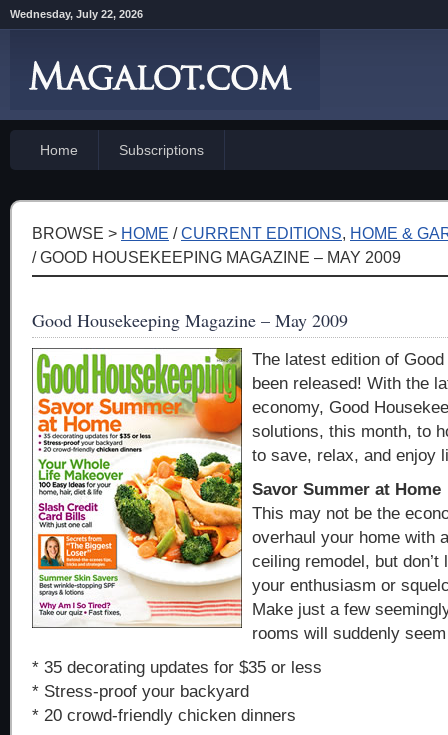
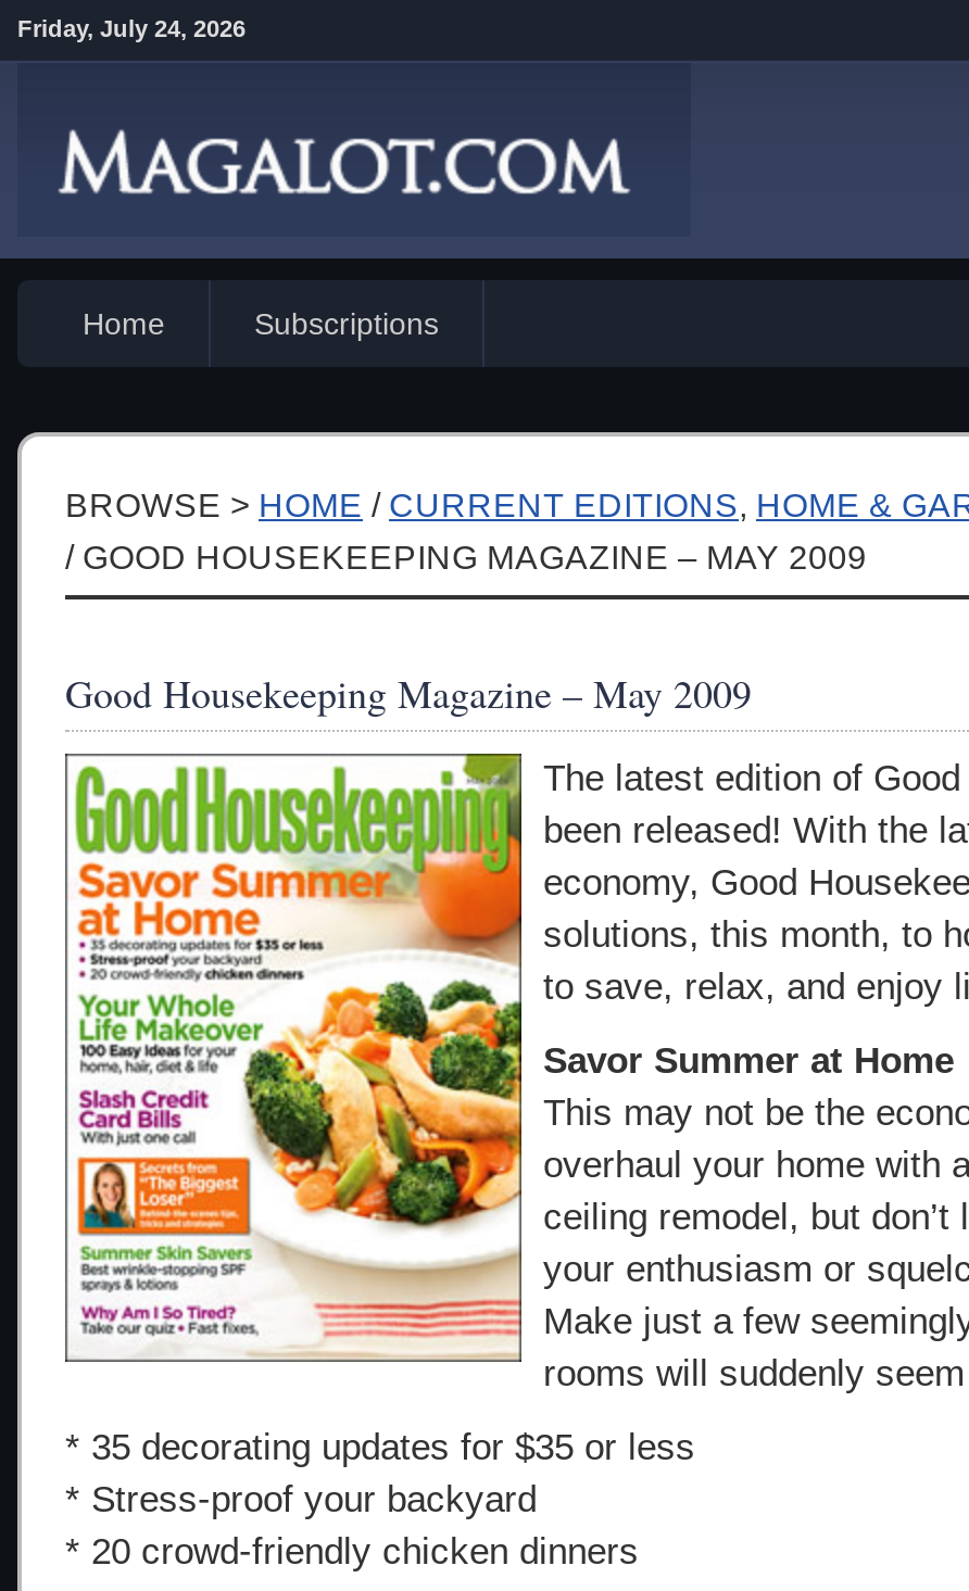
[10,8,143,20] Wednesday, July 22, 2026 -> [17,15,246,41] Friday, July 24, 2026

